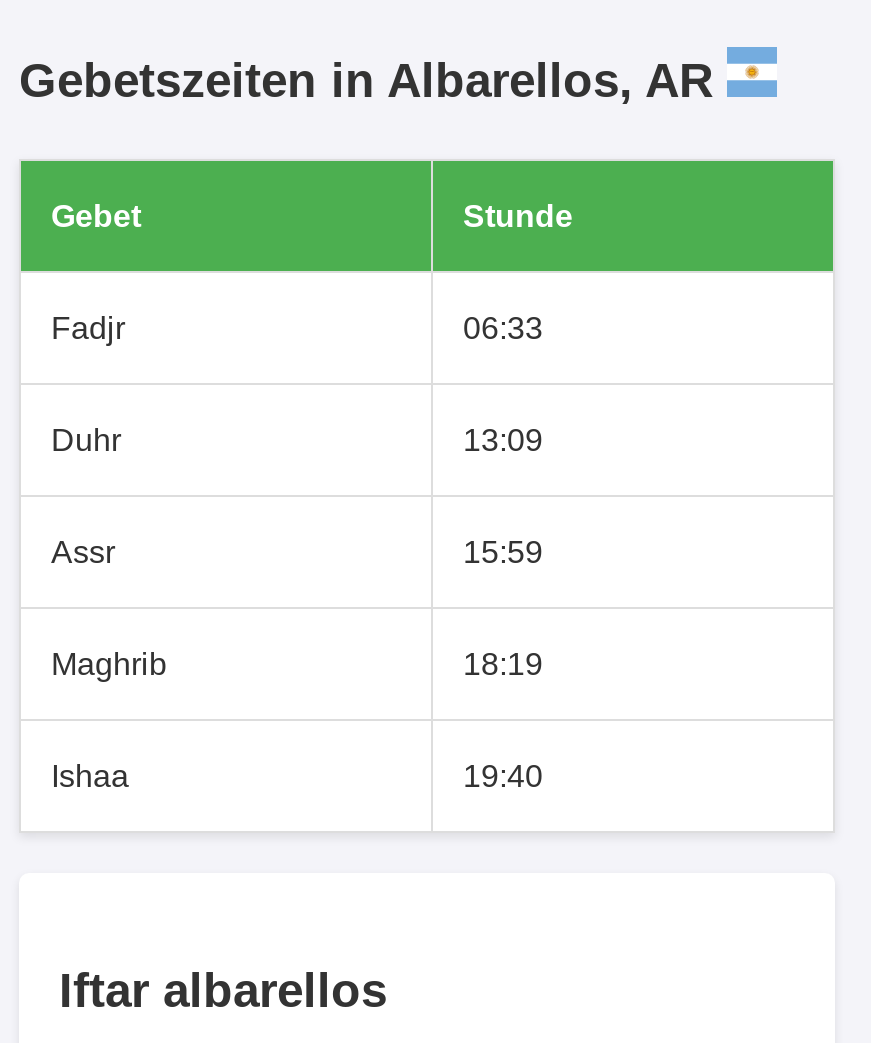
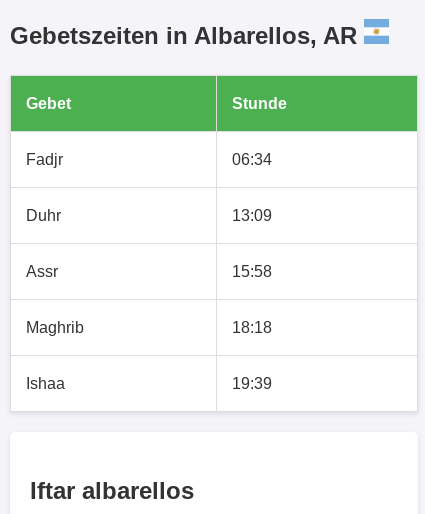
[463,311,543,345] 06:33 -> [232,151,272,168] 06:34
[463,535,543,569] 15:59 -> [232,263,272,280] 15:58
[463,647,543,681] 18:19 -> [232,319,272,336] 18:18
[463,759,543,793] 19:40 -> [232,375,272,392] 19:39

